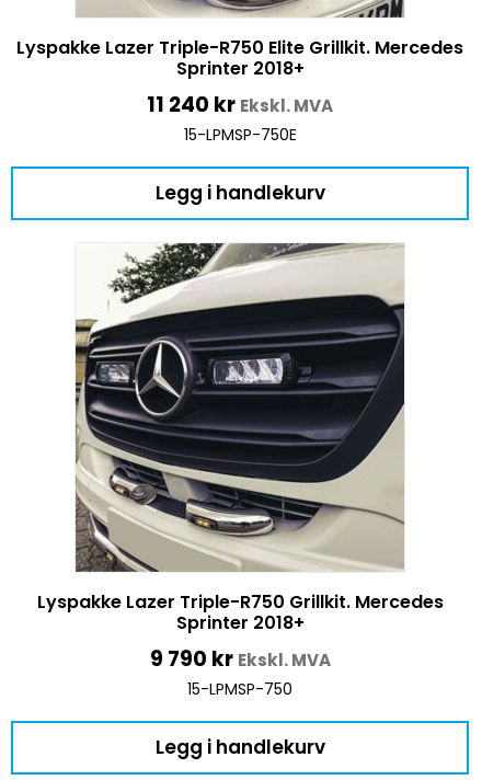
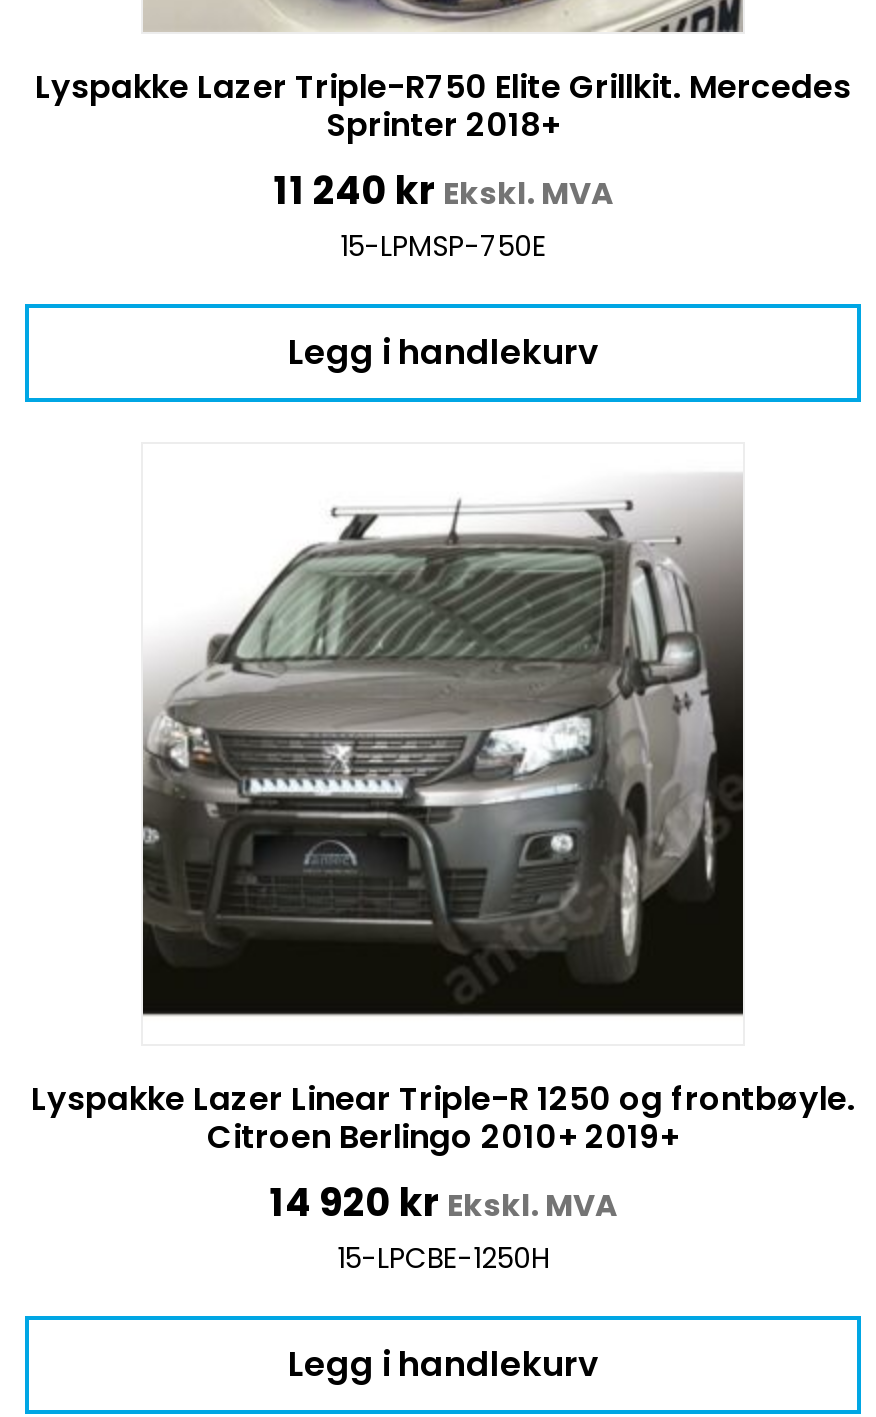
[37,242,443,700] [image] | Lyspakke Lazer Triple-R750 Grillkit. Mercedes | Sprinter 2018+ | 9 790 kr Ekskl. MVA | 15-LPMSP-750 -> [31,444,855,1278] [image] | Lyspakke Lazer Linear Triple-R 1250 og frontbøyle. | Citroen Berlingo 2010+ 2019+ | 14 920 kr Ekskl. MVA | 15-LPCBE-1250H

